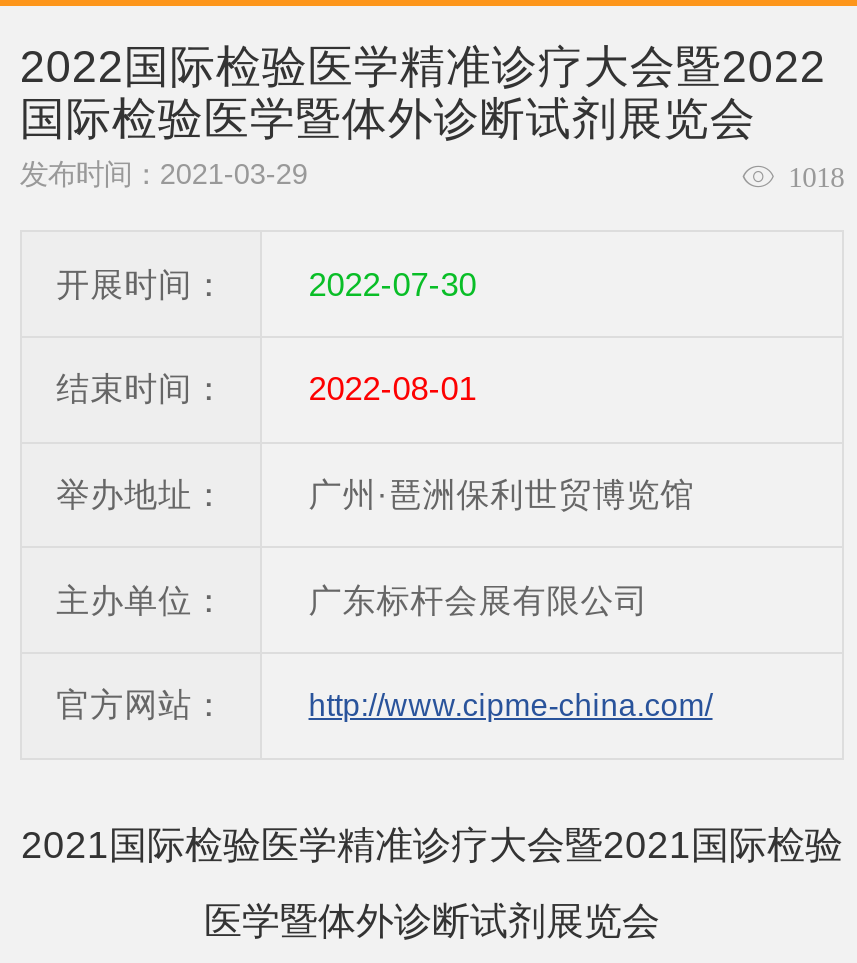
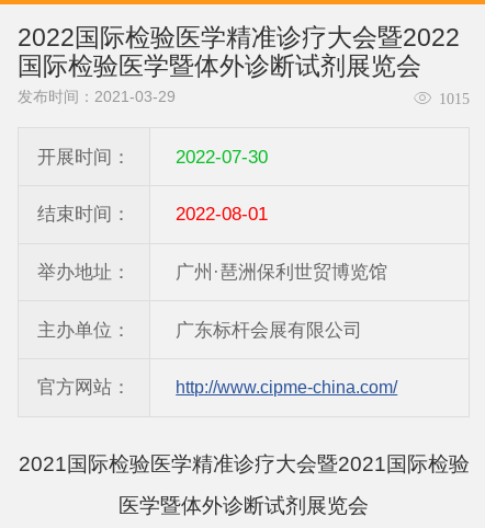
[788,162,844,192] 1018 -> [439,90,470,106] 1015

